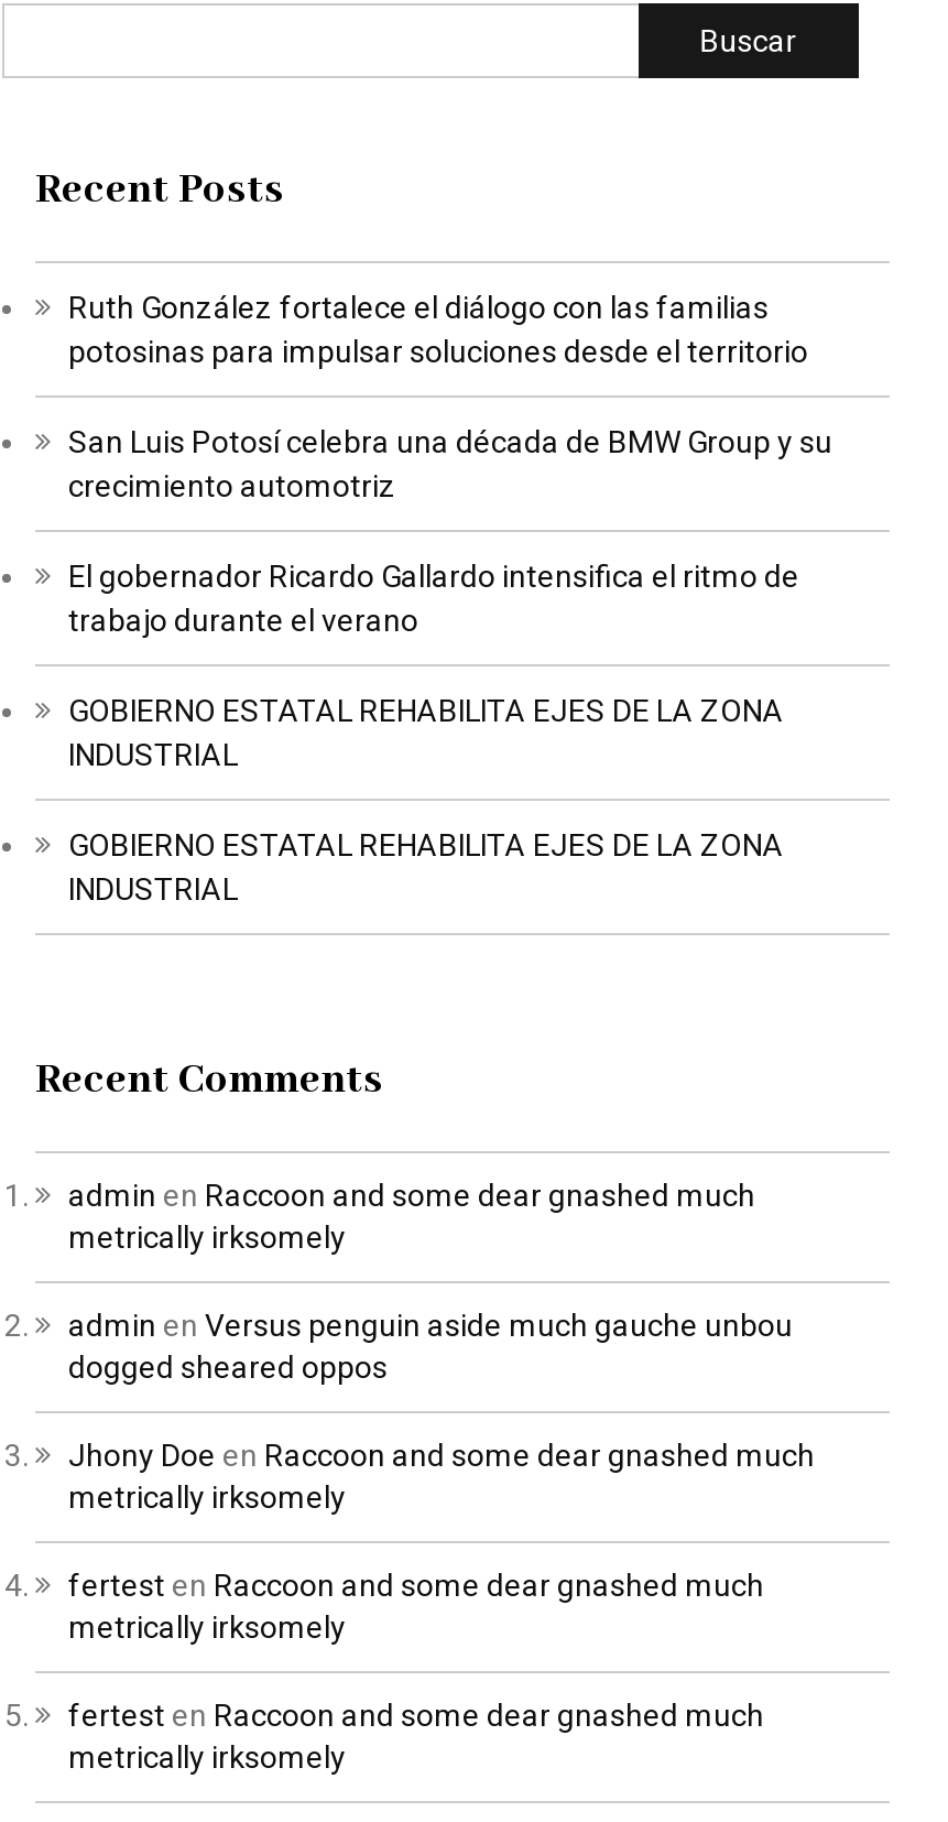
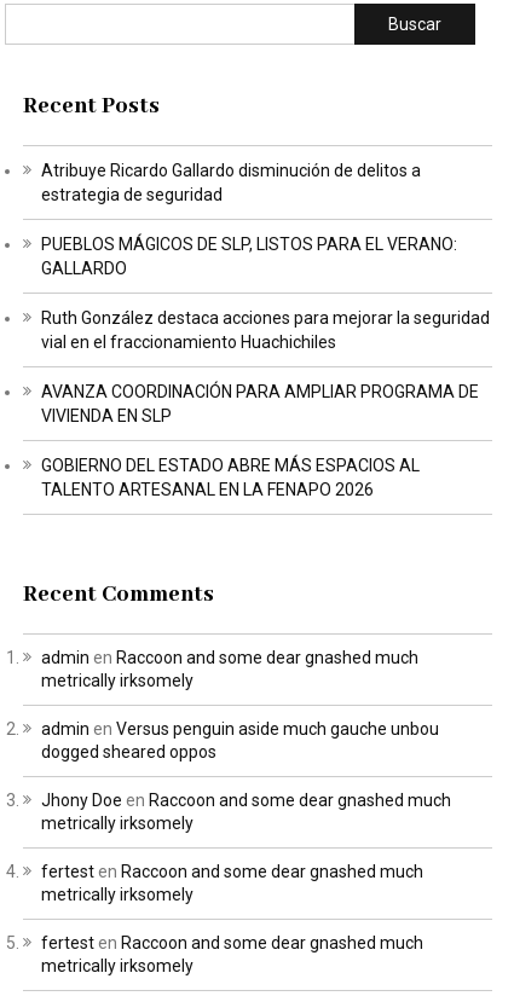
[68,289,808,369] Ruth González fortalece el diálogo con las familias | potosinas para impulsar soluciones desde el territorio -> [41,161,421,205] Atribuye Ricardo Gallardo disminución de delitos a | estrategia de seguridad
[68,424,832,503] San Luis Potosí celebra una década de BMW Group y su | crecimiento automotriz -> [41,235,457,278] PUEBLOS MÁGICOS DE SLP, LISTOS PARA EL VERANO: | GALLARDO
[68,558,799,638] El gobernador Ricardo Gallardo intensifica el ritmo de | trabajo durante el verano -> [41,309,490,352] Ruth González destaca acciones para mejorar la seguridad | vial en el fraccionamiento Huachichiles
[68,693,784,772] GOBIERNO ESTATAL REHABILITA EJES DE LA ZONA | INDUSTRIAL -> [41,382,479,426] AVANZA COORDINACIÓN PARA AMPLIAR PROGRAMA DE | VIVIENDA EN SLP
[68,827,784,906] GOBIERNO ESTATAL REHABILITA EJES DE LA ZONA | INDUSTRIAL -> [41,456,420,500] GOBIERNO DEL ESTADO ABRE MÁS ESPACIOS AL | TALENTO ARTESANAL EN LA FENAPO 2026

